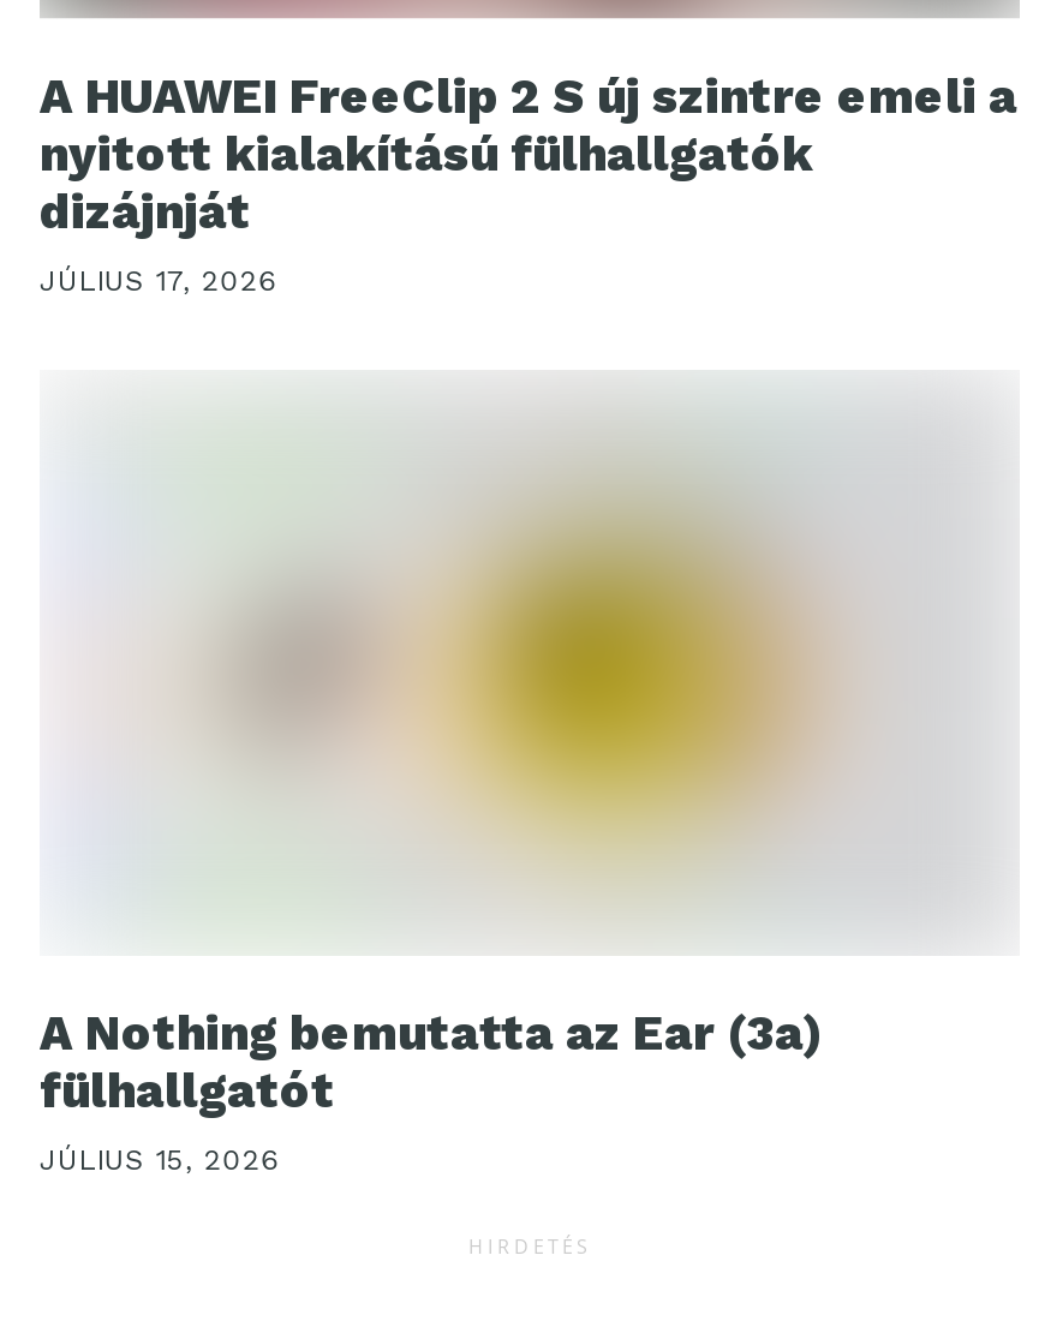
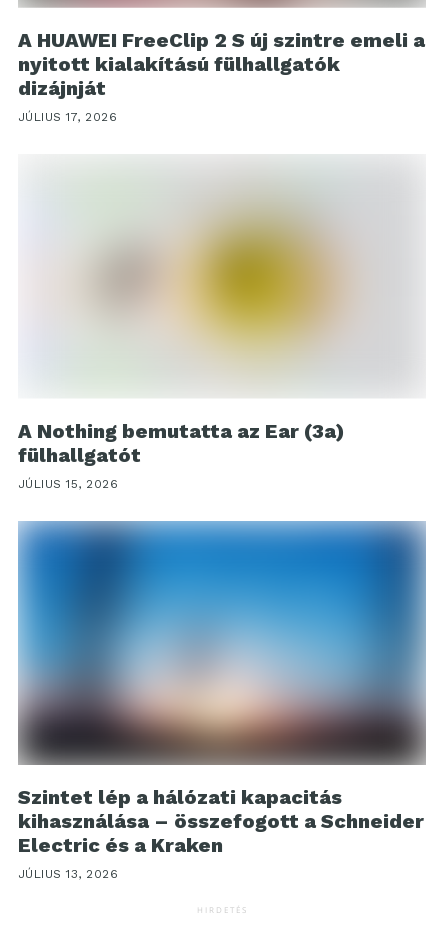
none -> [17,520,427,881] [image] | Szintet lép a hálózati kapacitás | kihasználása – összefogott a Schneider | Electric és a Kraken | JÚLIUS 13, 2026

